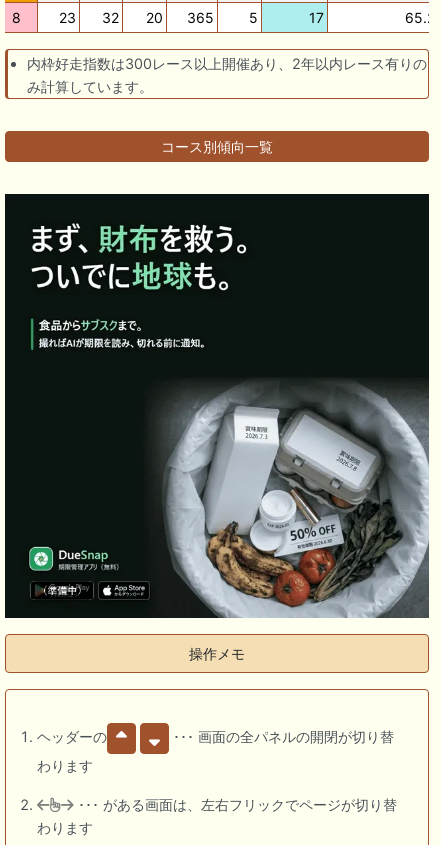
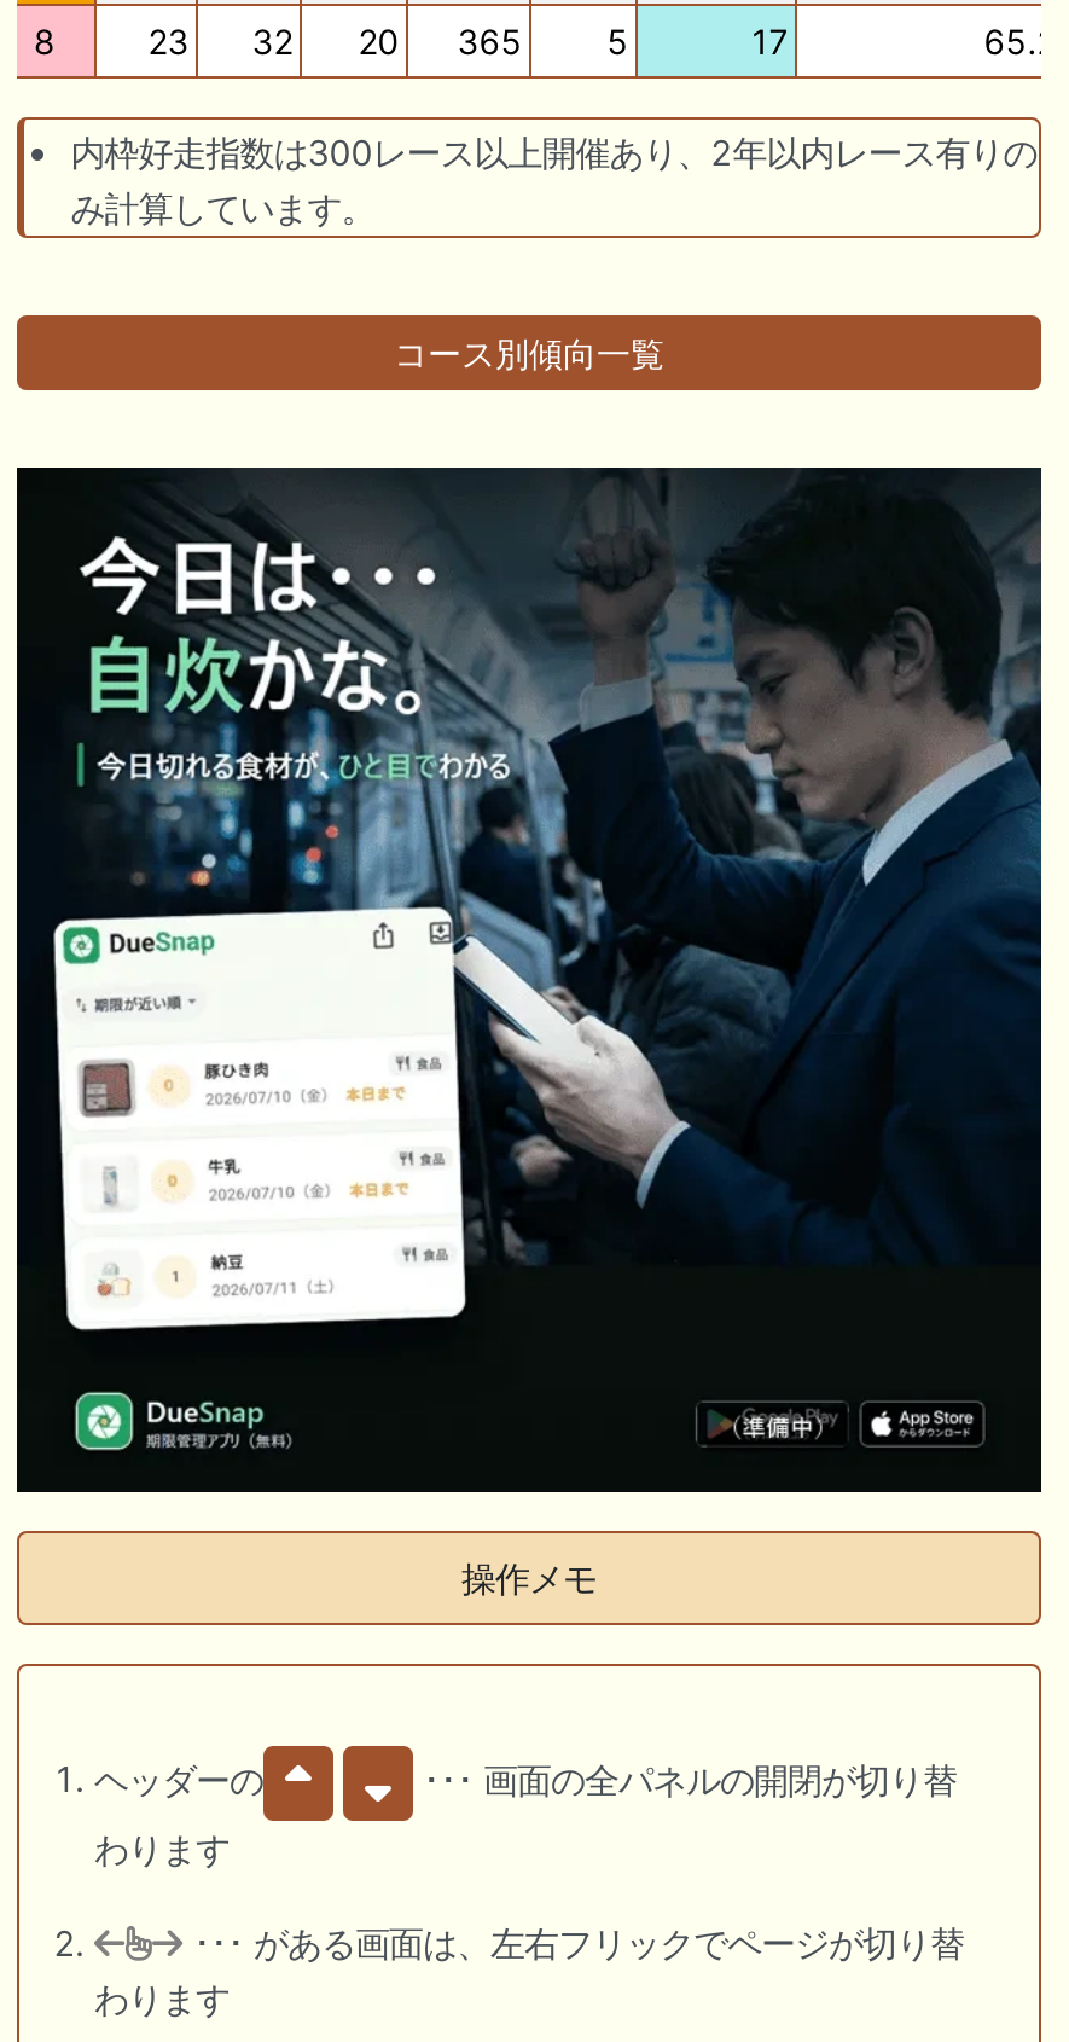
[20,196,430,619] [image] -> [51,470,1044,1495] [image]

